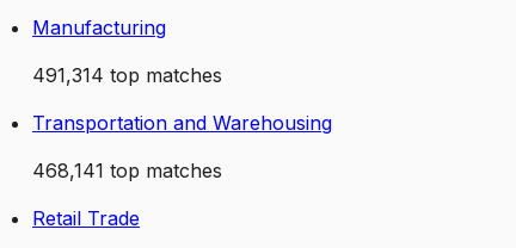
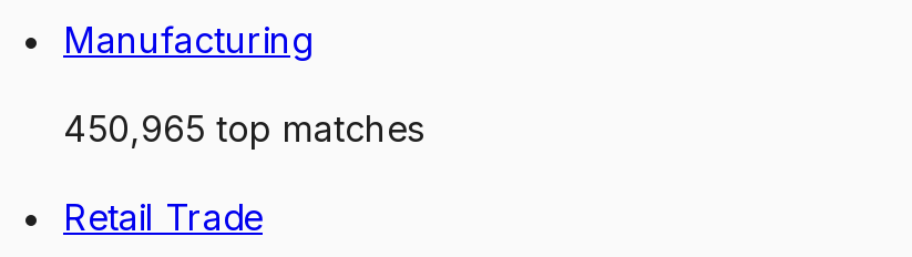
[32,64,332,183] 491,314 top matches | Transportation and Warehousing | 468,141 top matches -> [63,107,424,151] 450,965 top matches

